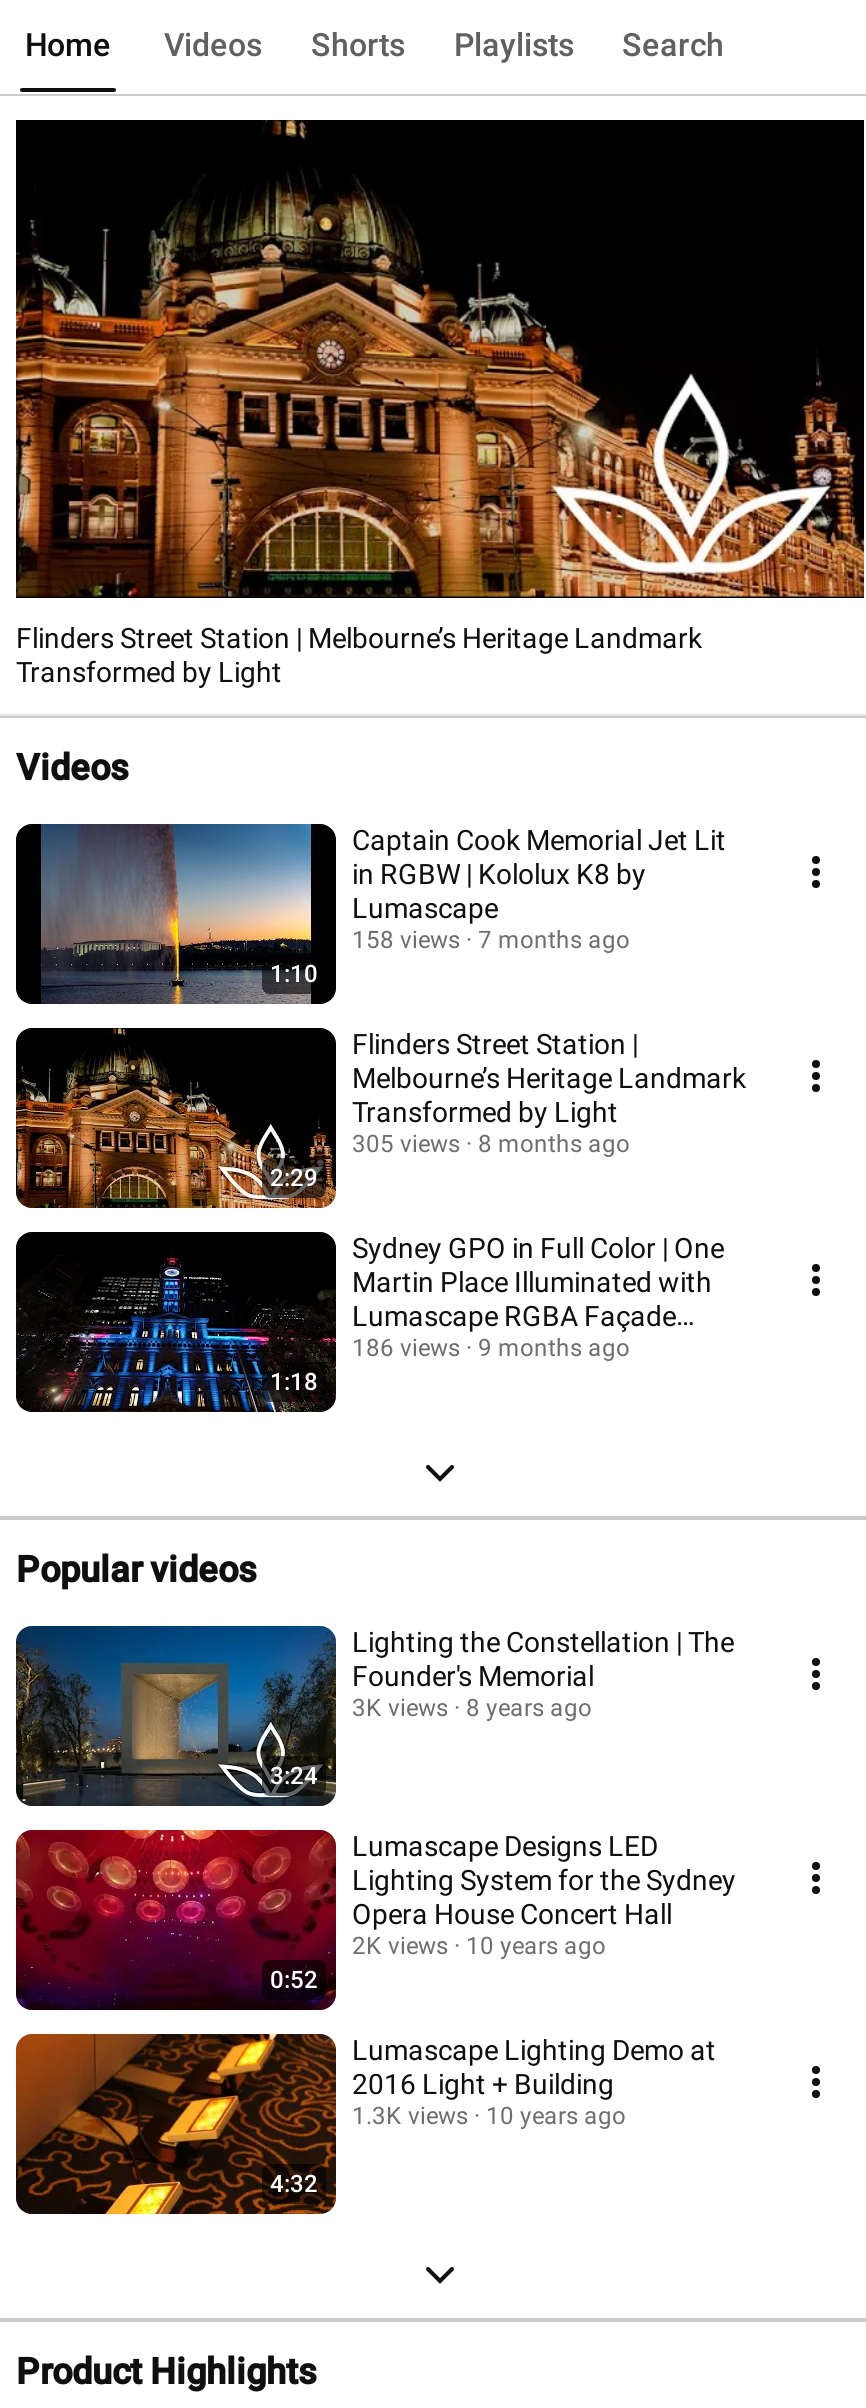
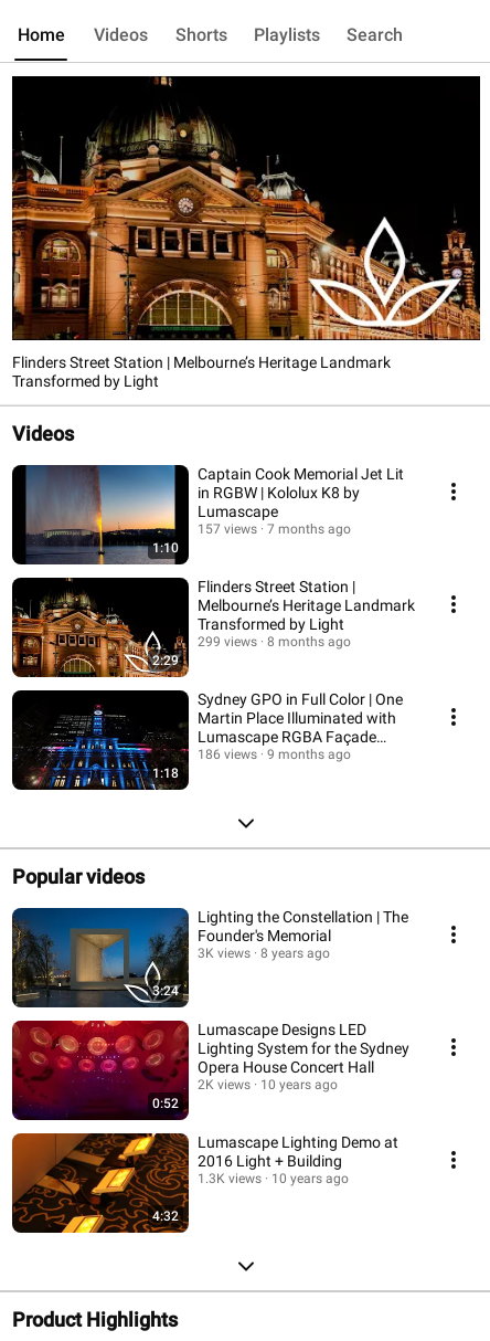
[352,925,630,953] 158 views 7 months ago -> [198,521,351,536] 157 views 7 months ago
[352,1129,630,1157] 305 views 8 months ago -> [198,633,351,649] 299 views 8 months ago

